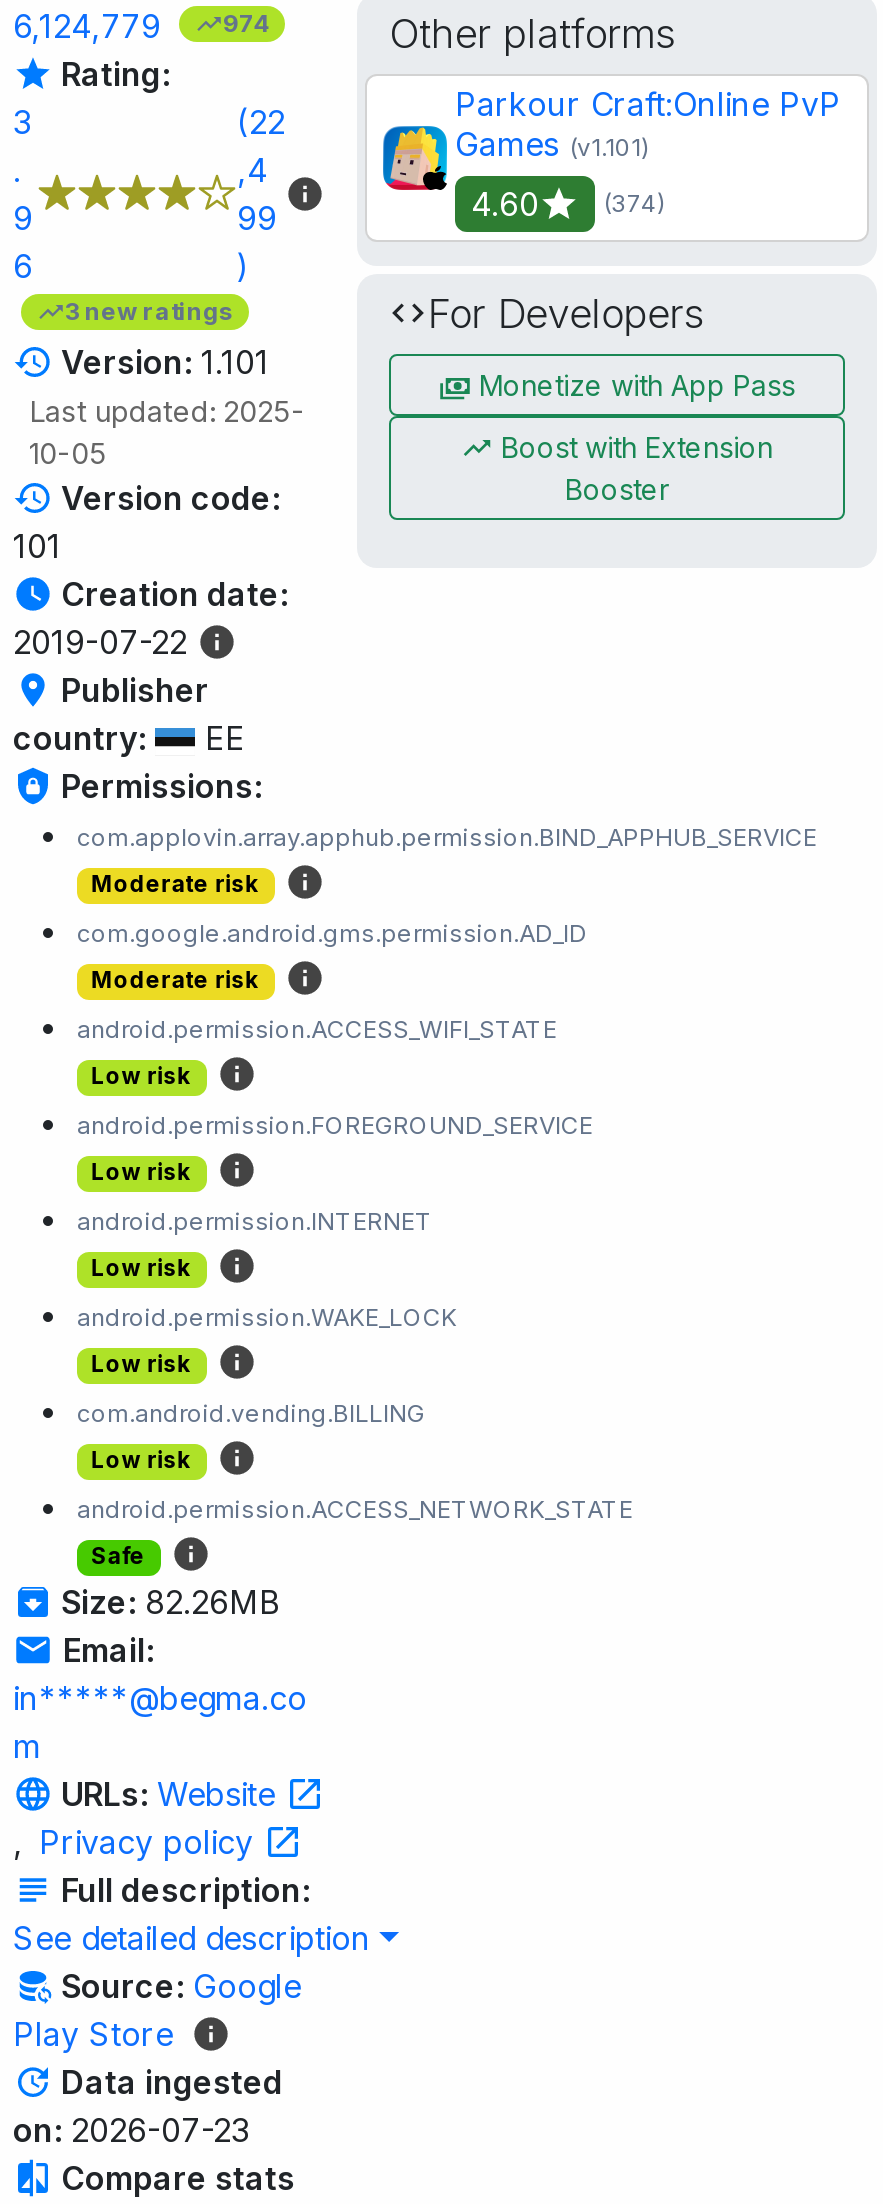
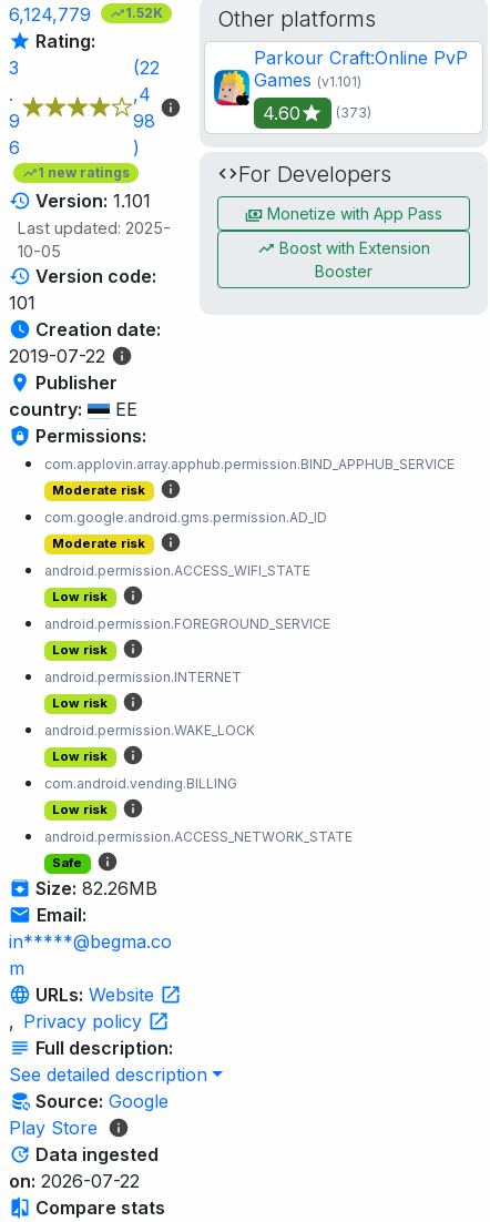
[13,7,269,47] 6,124,779 974 -> [9,4,163,26] 6,124,779 1.52K
[237,199,277,239] 99 -> [133,110,155,132] 98
[603,187,665,217] (374) -> [336,104,371,120] (373)
[65,297,233,327] 3 new ratings -> [38,164,130,181] 1 new ratings
[13,2111,249,2151] on: 2026-07-23 -> [9,1170,140,1192] on: 2026-07-22

